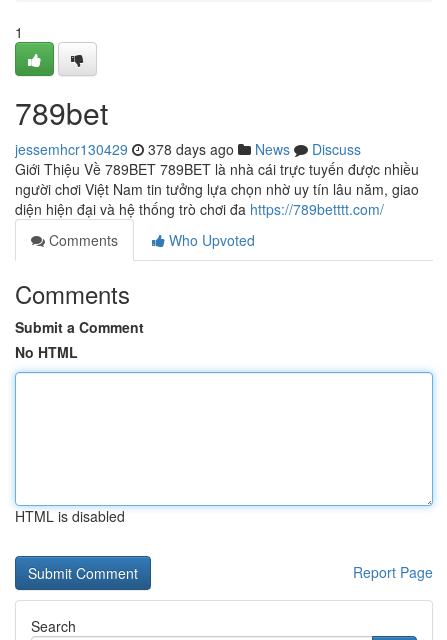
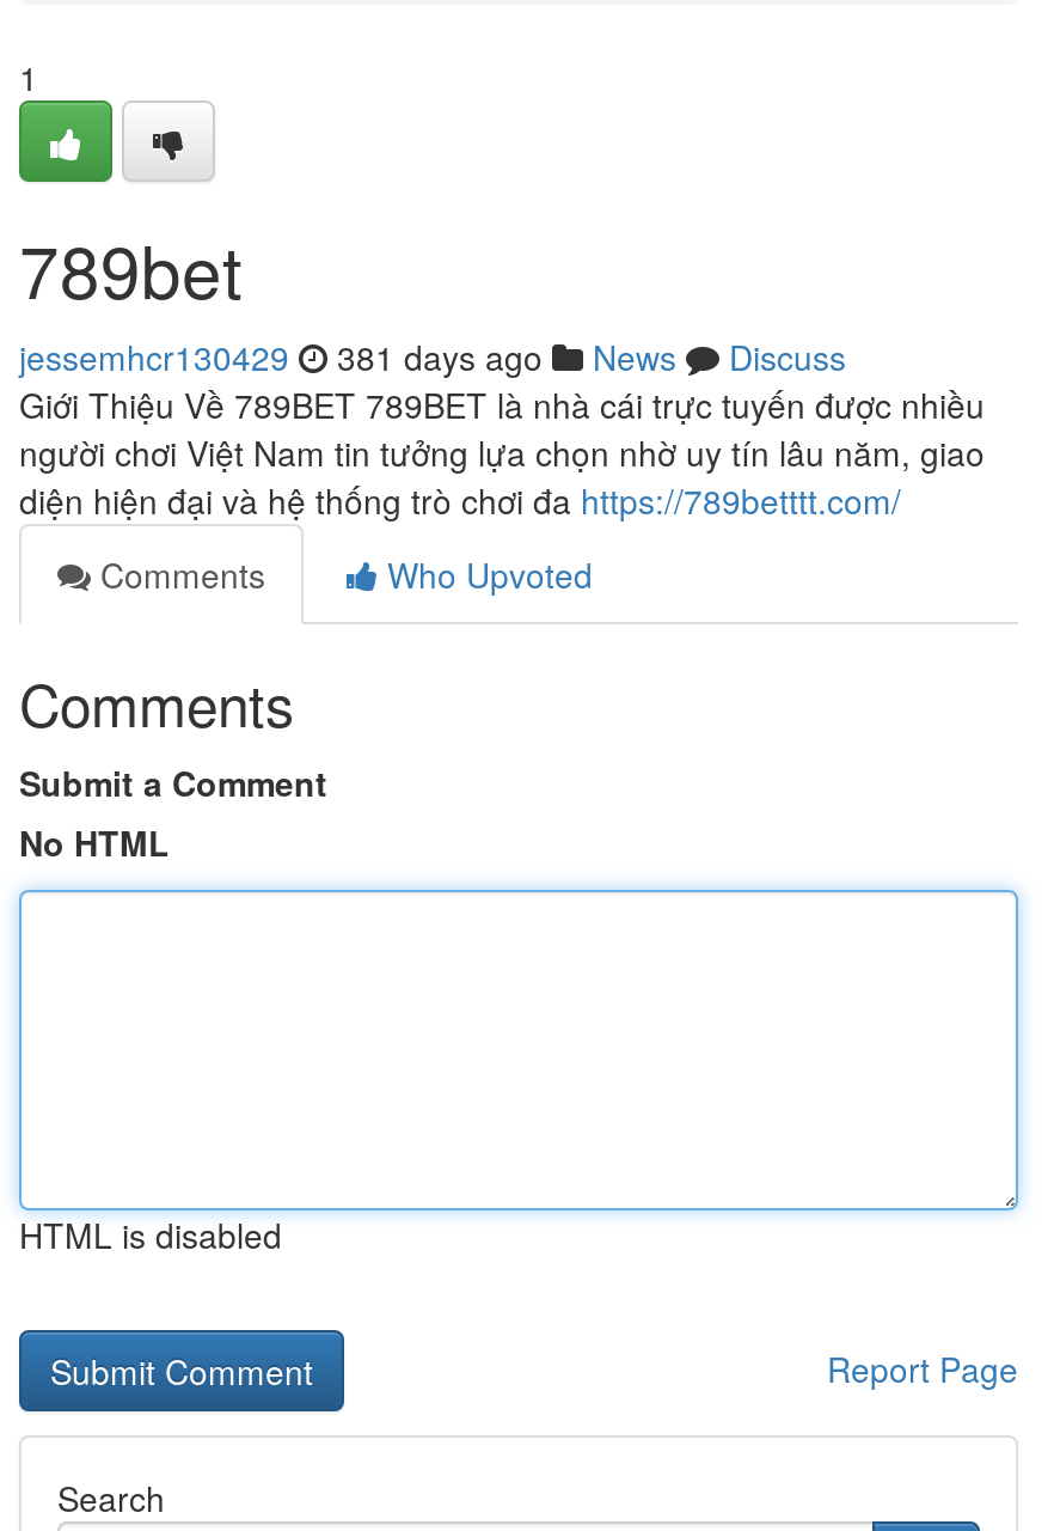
[15,139,361,159] jessemhcr130429 378 days ago News Discuss -> [19,333,846,380] jessemhcr130429 381 days ago News Discuss

